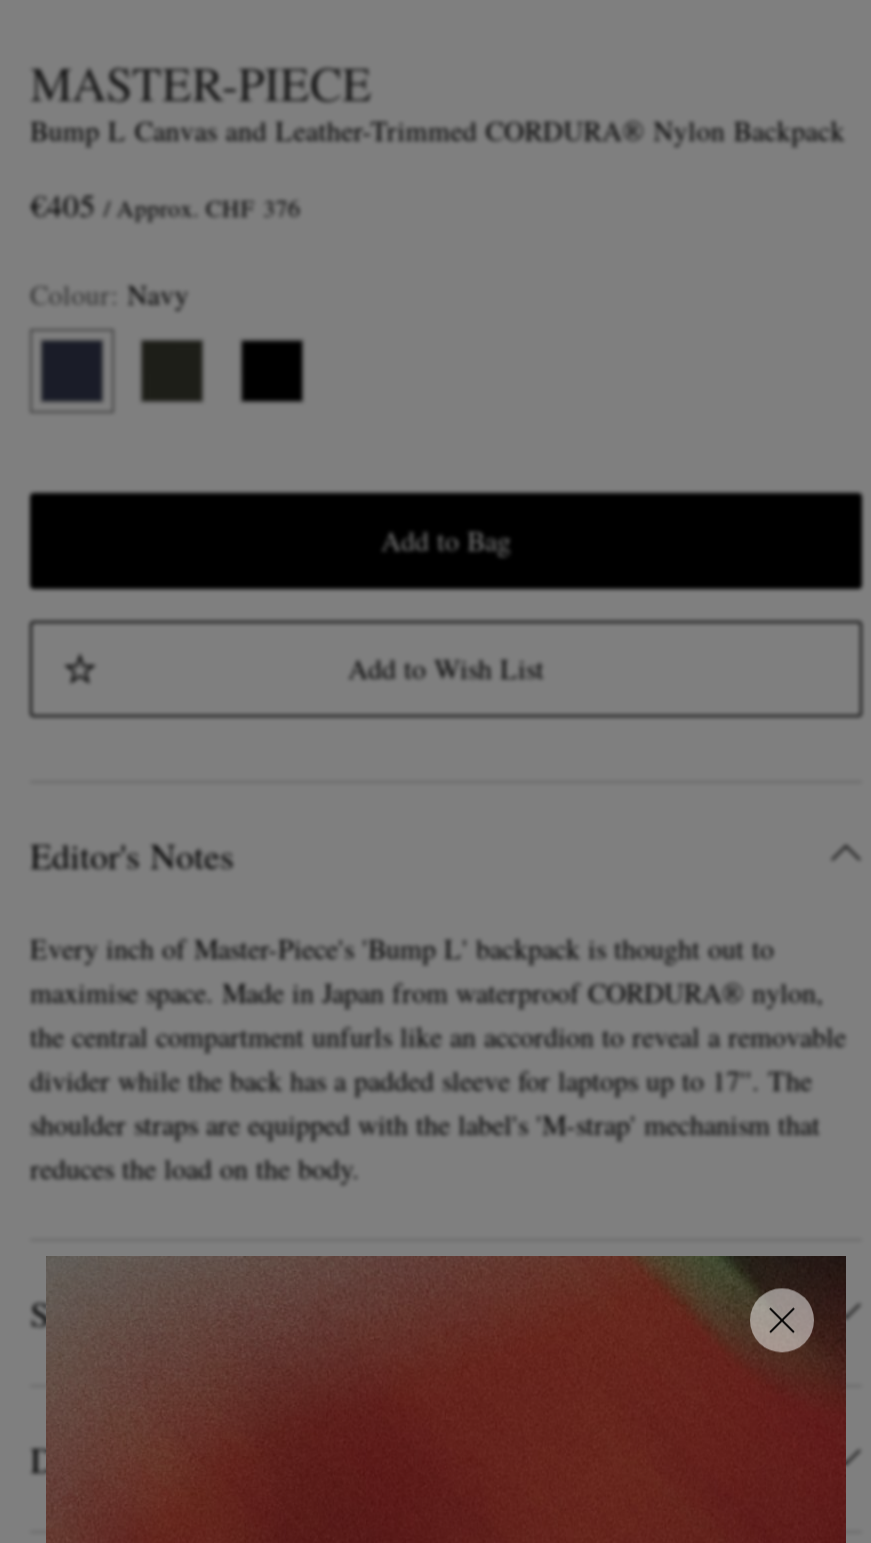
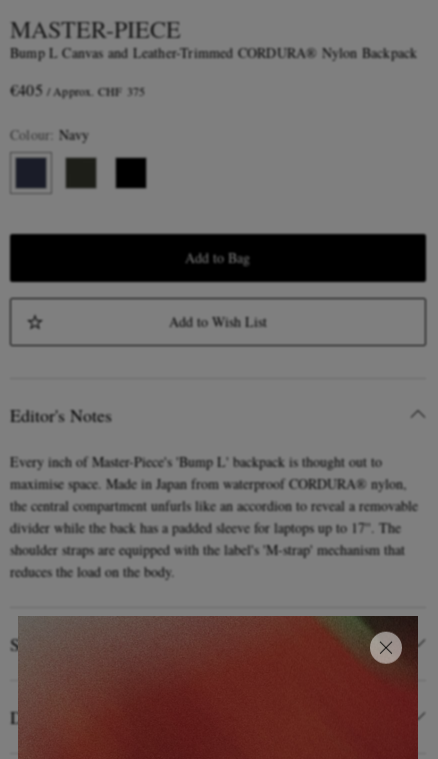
[30,183,300,225] €405 / Approx. CHF 376 -> [10,79,145,100] €405 / Approx. CHF 375

